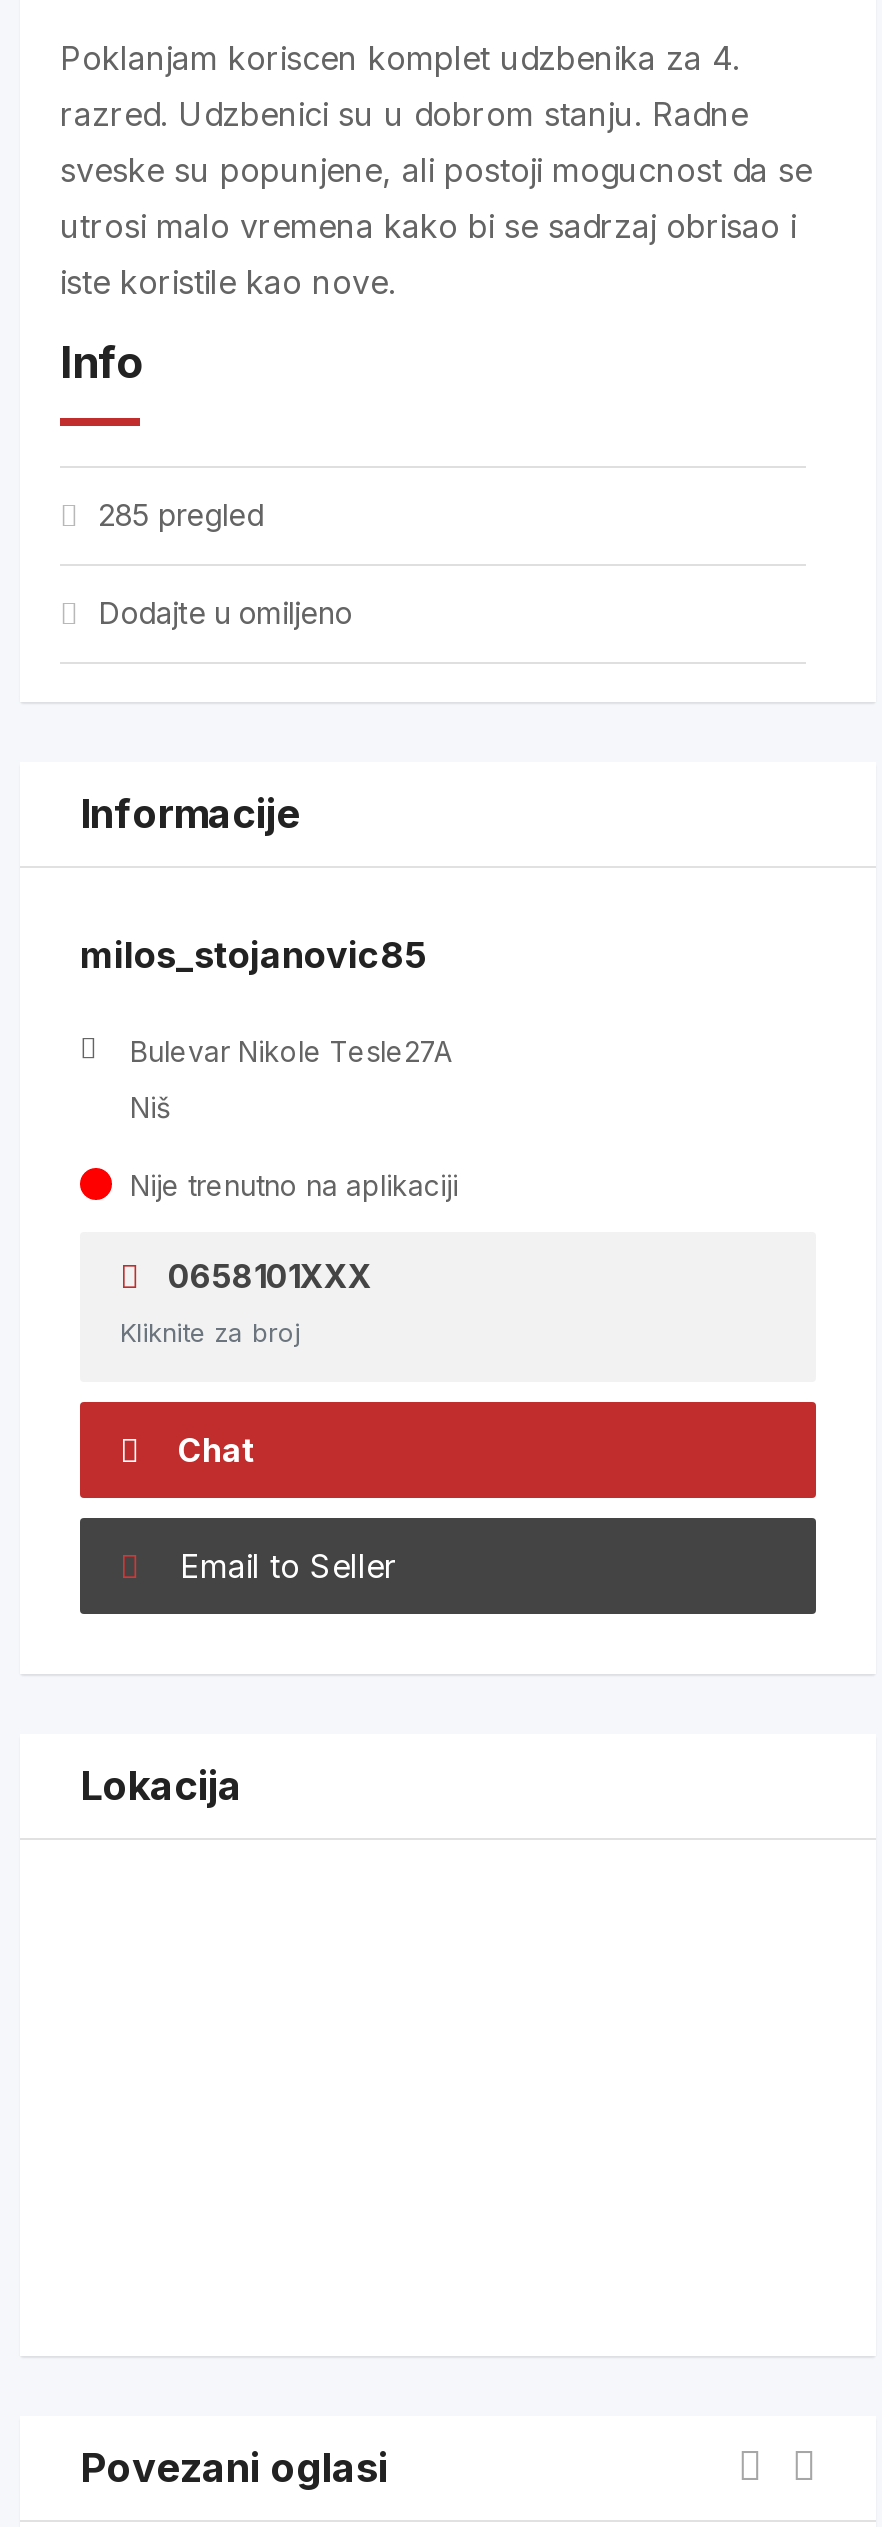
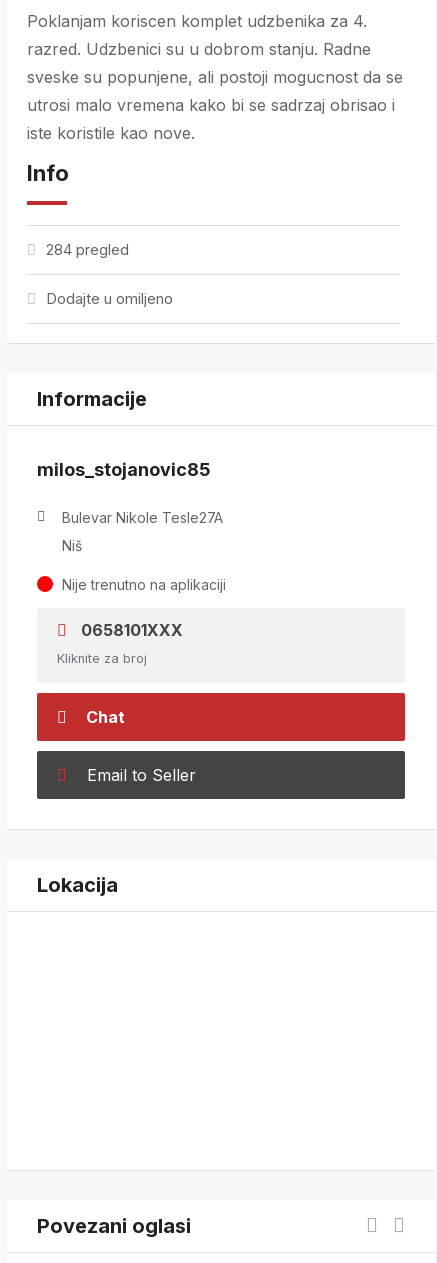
[98,495,264,533] 285 pregled -> [46,240,129,259] 284 pregled

